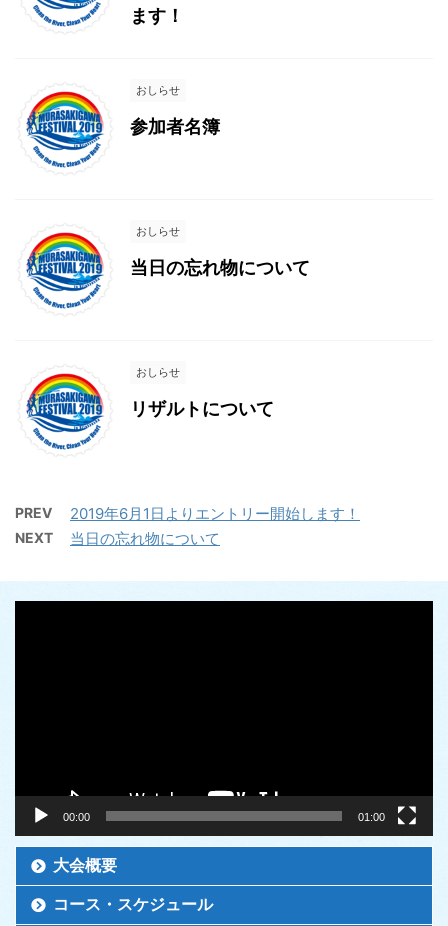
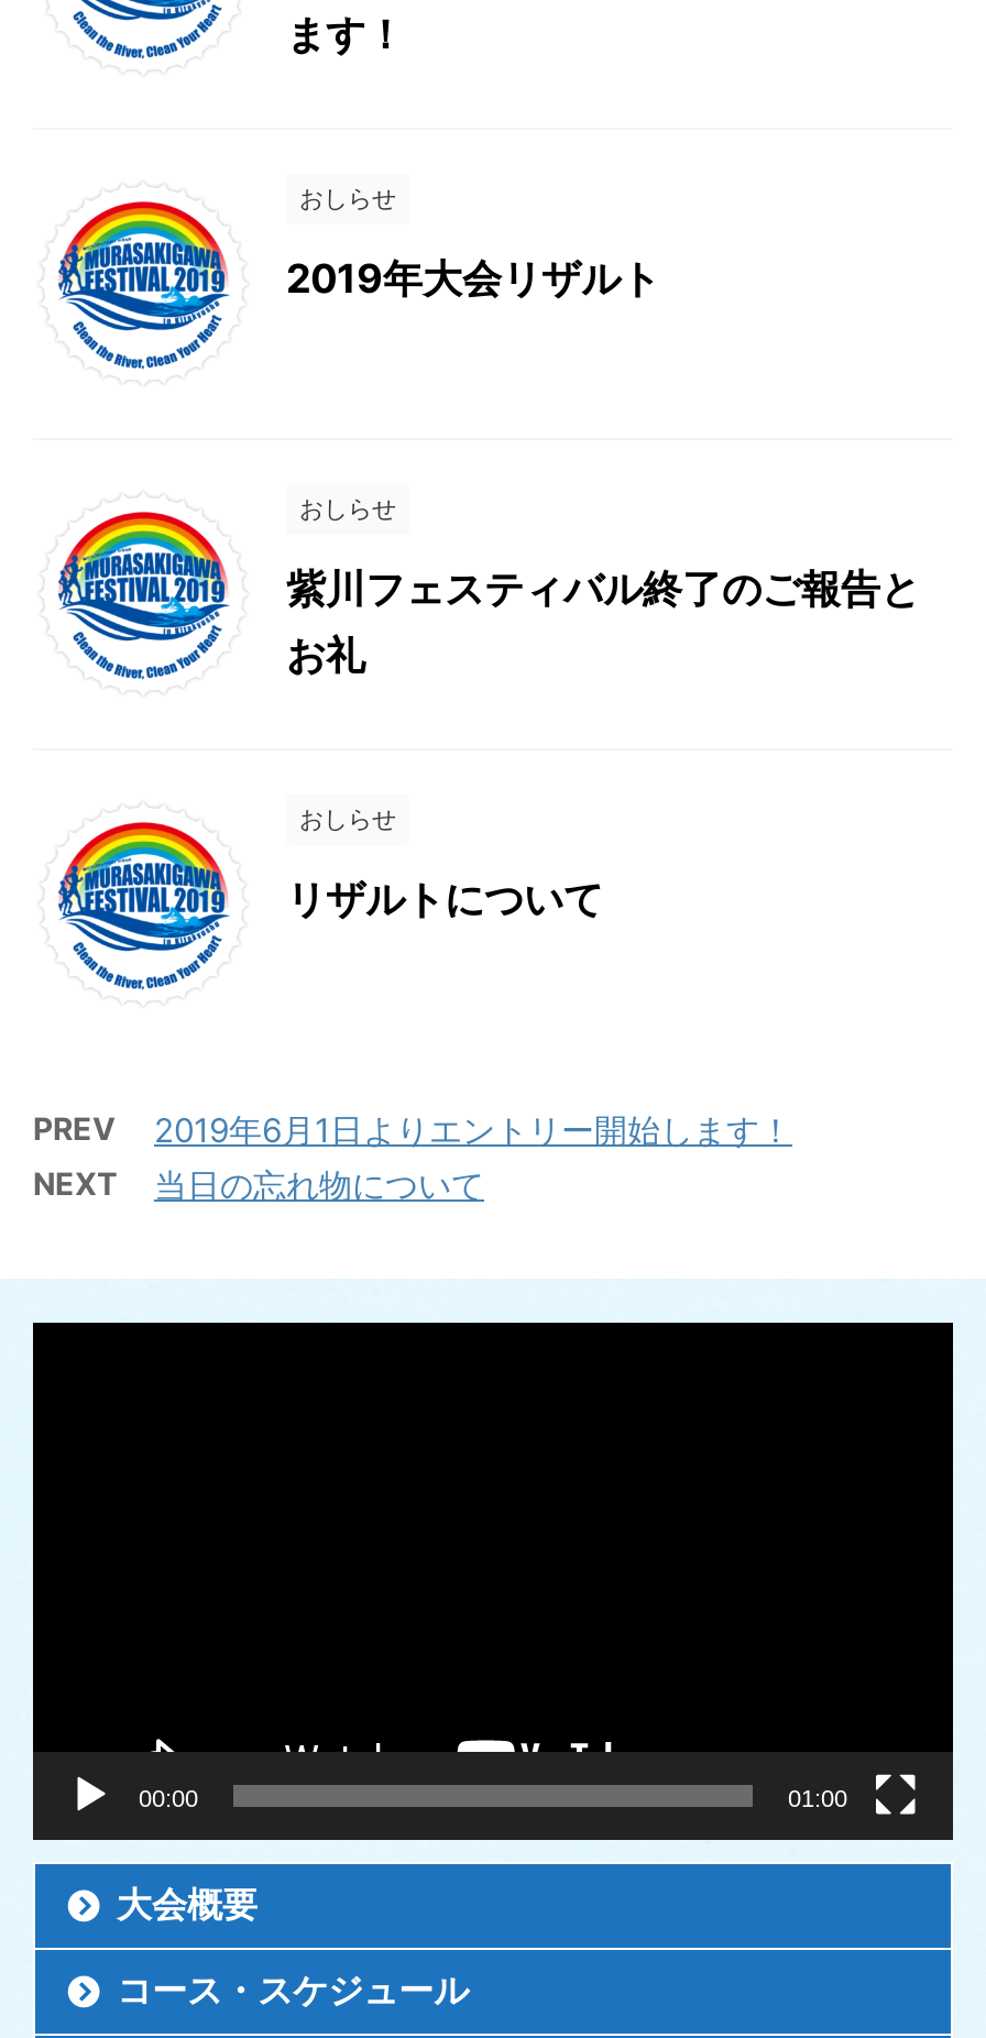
[130,116,220,137] 参加者名簿 -> [286,255,660,301] 2019年大会リザルト
[130,257,310,278] 当日の忘れ物について -> [286,565,920,677] 紫川フェスティバル終了のご報告と | お礼

